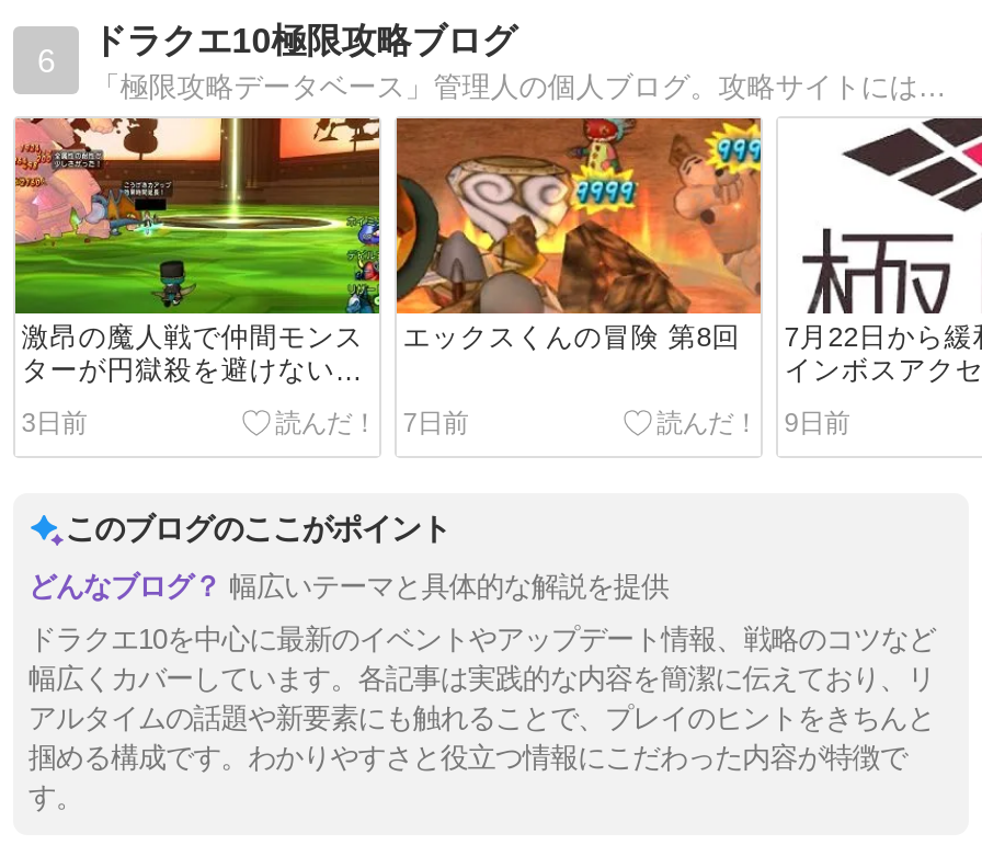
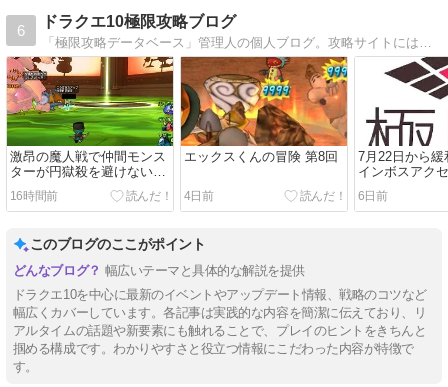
[21,407,87,437] 3日前 -> [10,188,58,202] 16時間前
[403,407,468,437] 7日前 -> [184,188,214,202] 4日前
[784,407,850,437] 9日前 -> [358,188,388,202] 6日前

